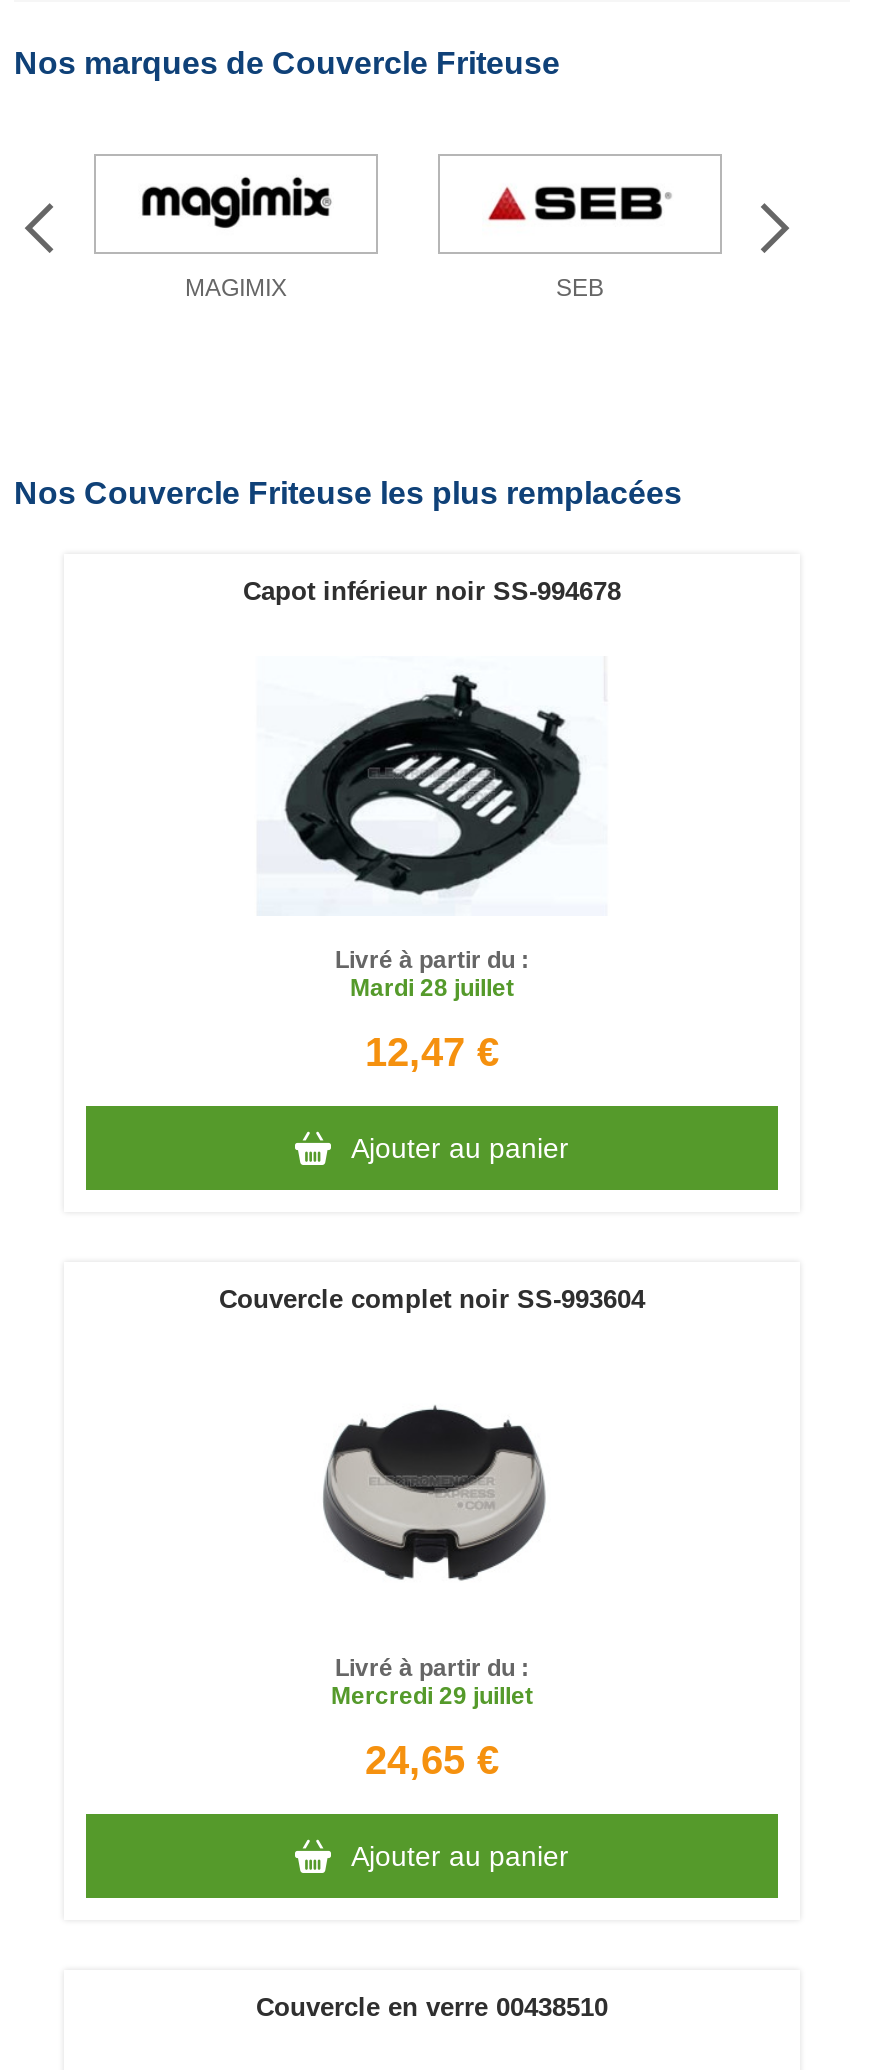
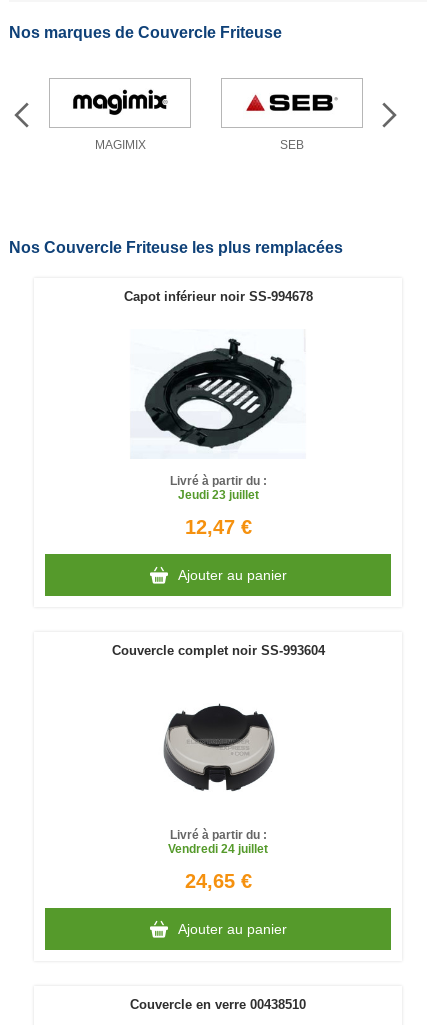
[350,974,514,1002] Mardi 28 juillet -> [177,488,258,502] Jeudi 23 juillet
[331,1682,533,1710] Mercredi 29 juillet -> [168,842,268,856] Vendredi 24 juillet

